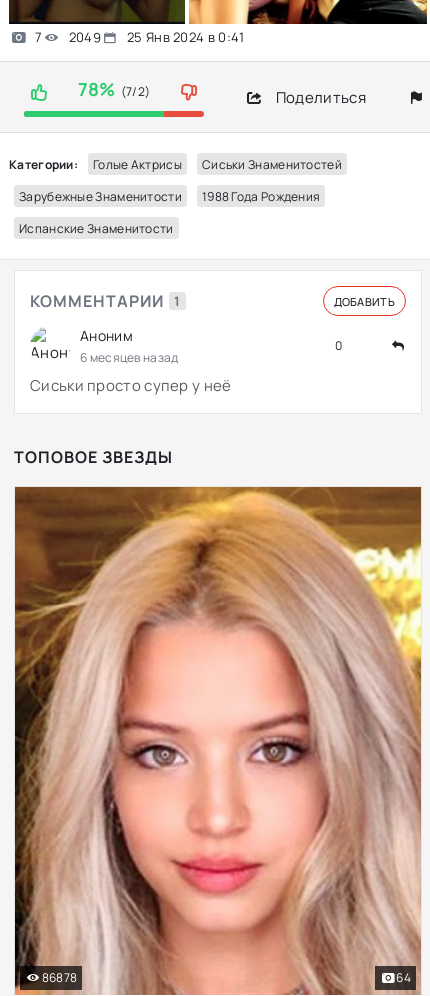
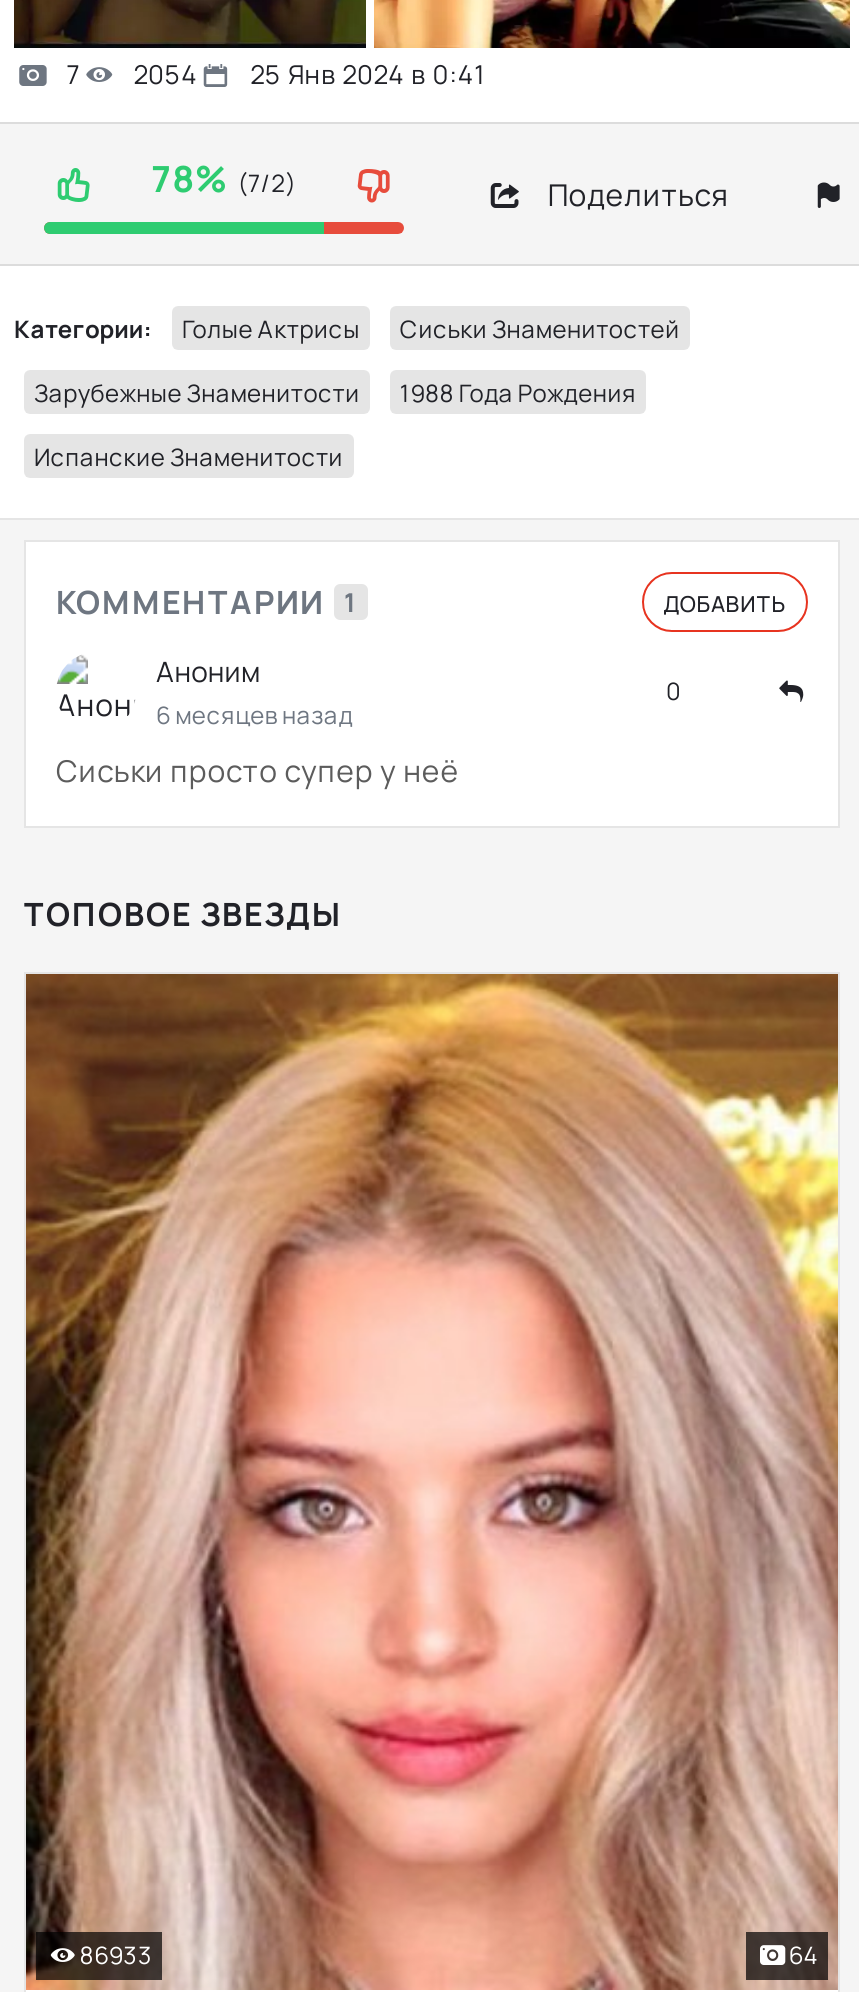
[35,28,244,46] 7 2049 25 Янв 2024 в 0:41 -> [66,56,485,92] 7 2054 25 Янв 2024 в 0:41
[42,969,77,986] 86878 -> [80,1938,153,1972] 86933

